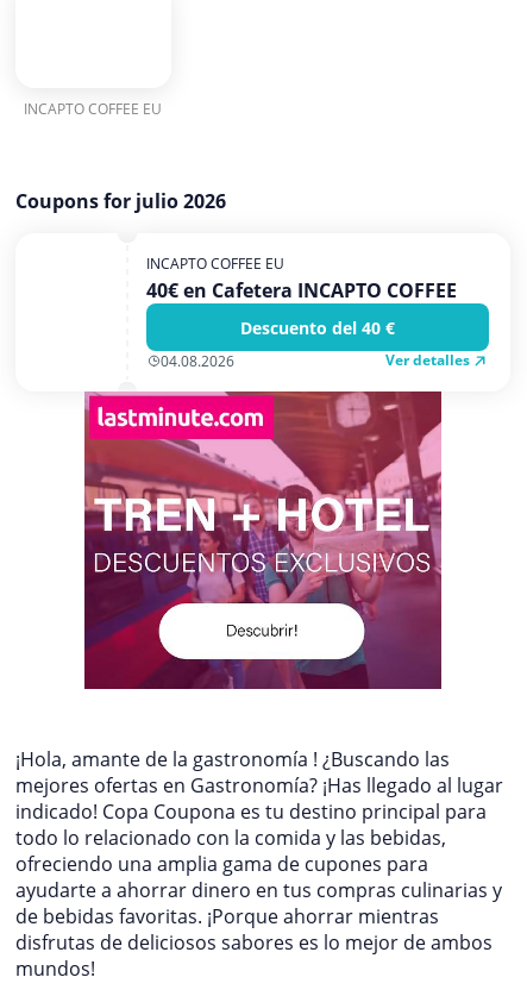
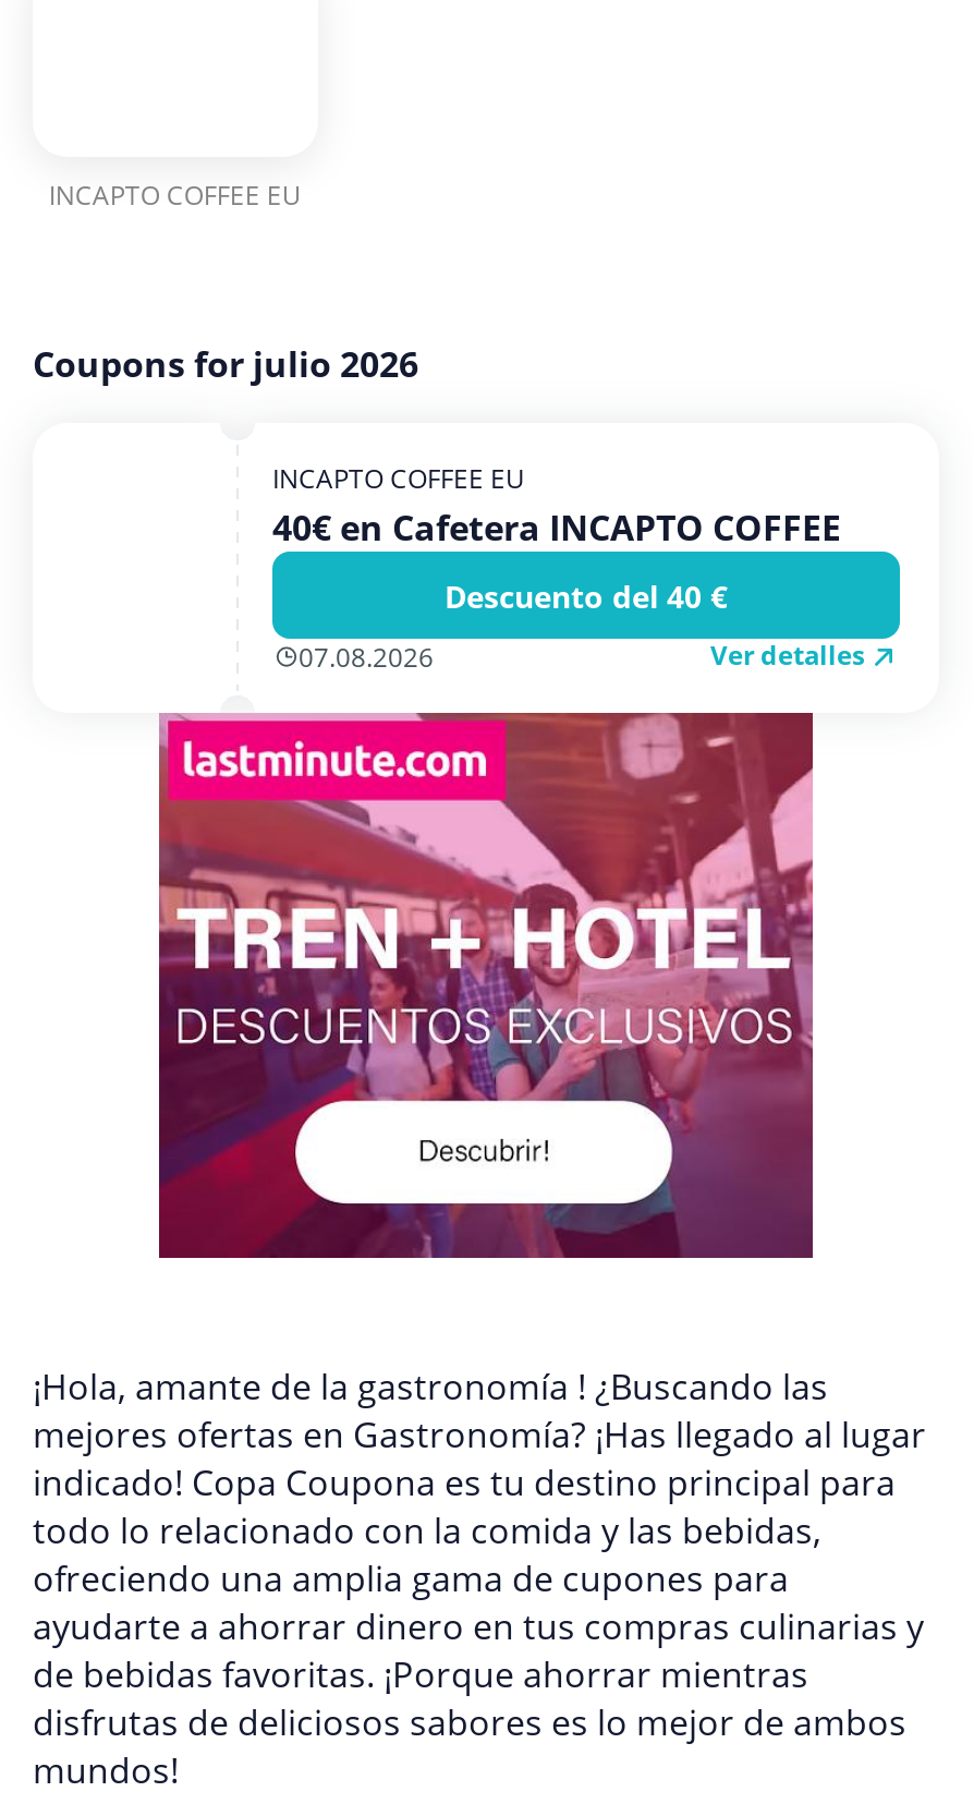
[161,350,234,371] 04.08.2026 -> [299,638,434,675] 07.08.2026

